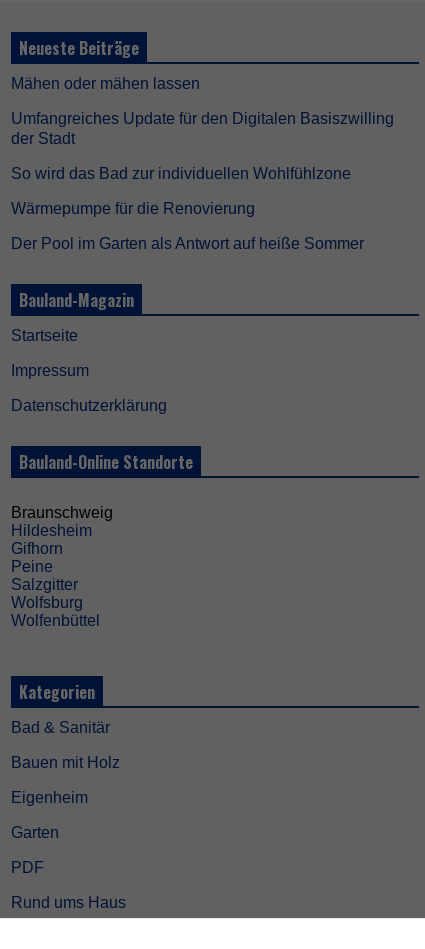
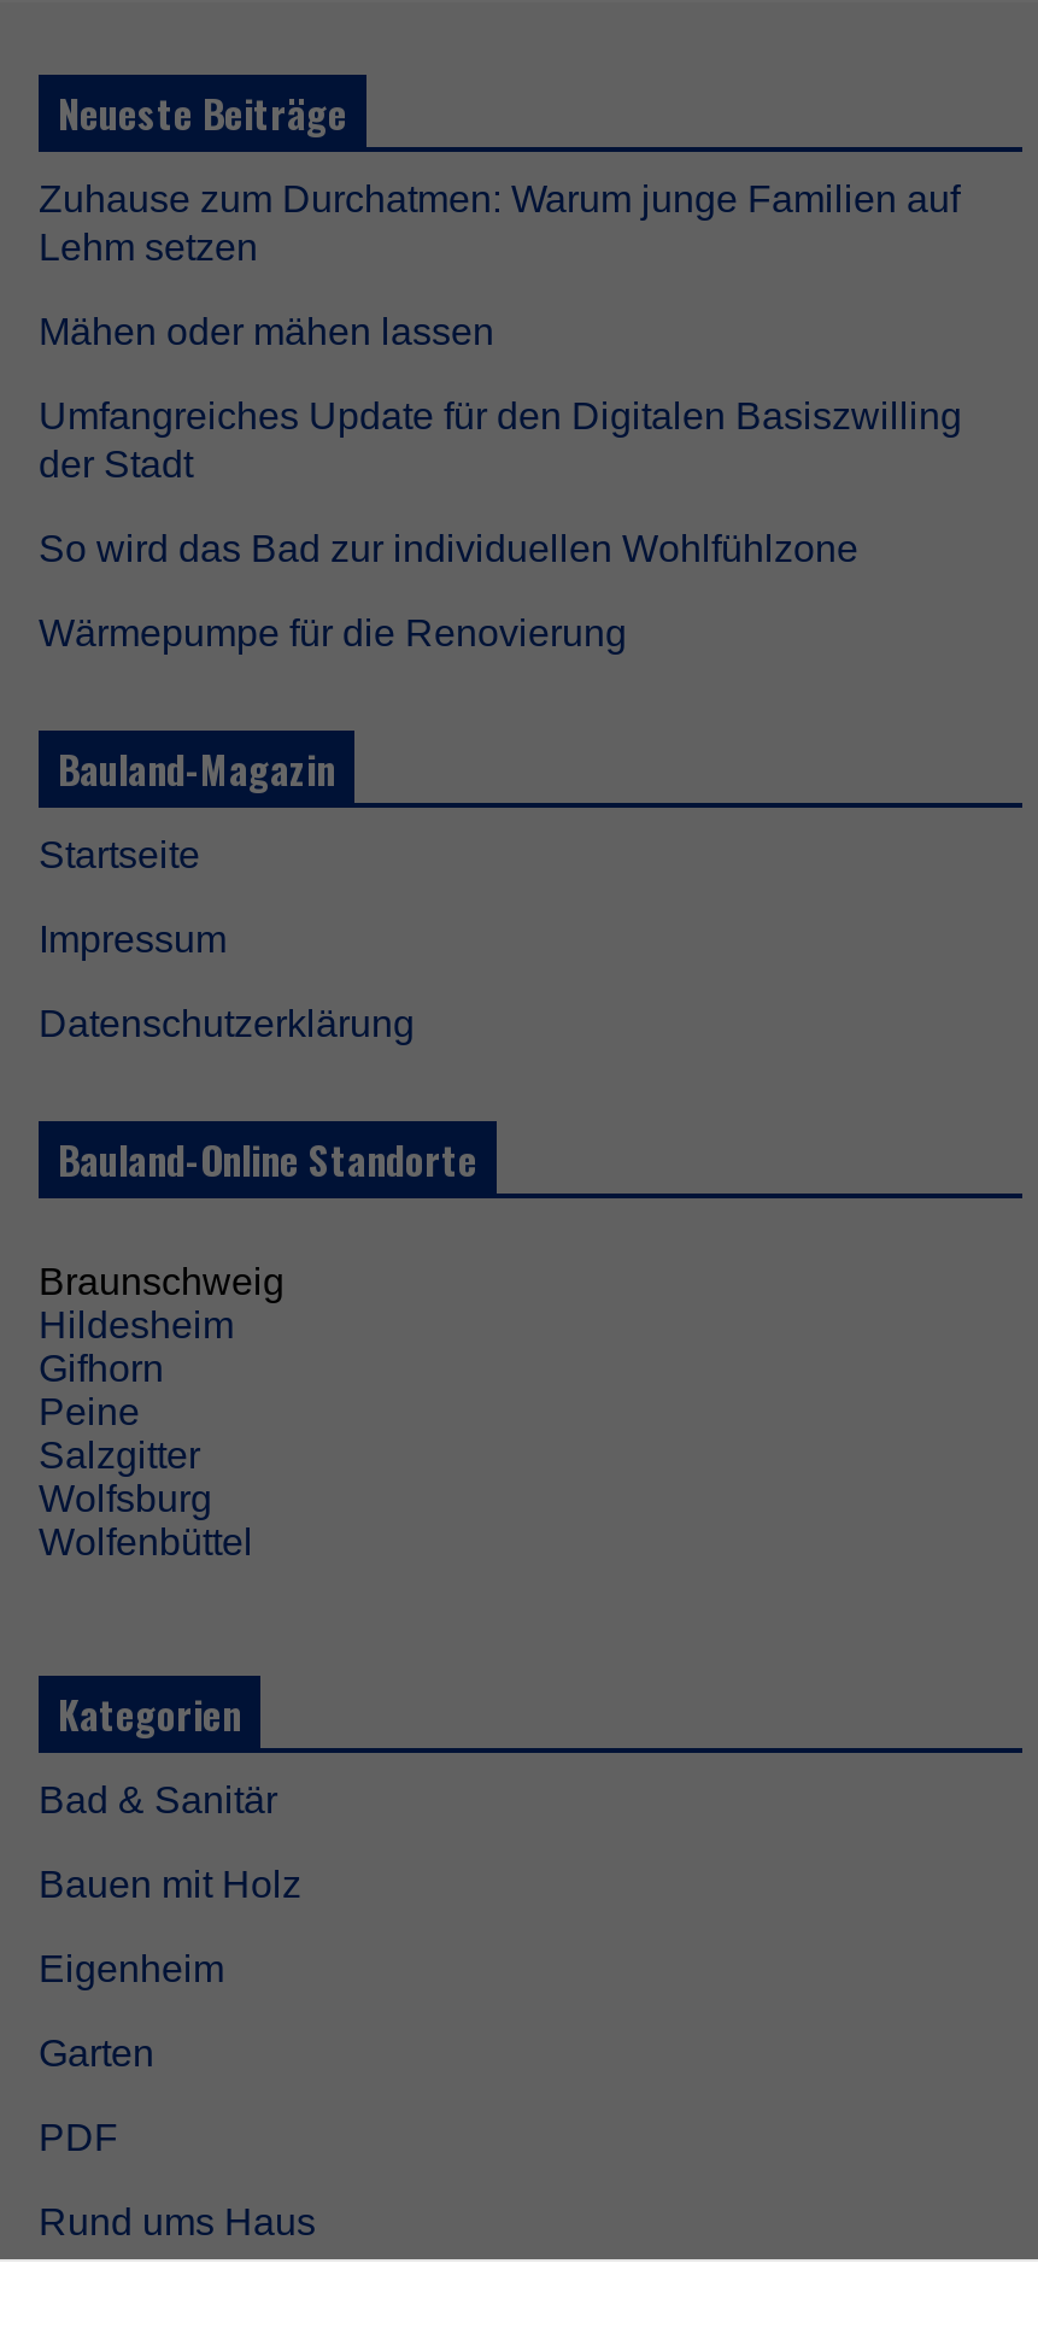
none -> [39,177,960,266] Zuhause zum Durchatmen: Warum junge Familien auf | Lehm setzen
moved [11,74,394,216] -> [39,310,962,652]: Mähen oder mähen lassen | Umfangreiches Update für den Digitalen Basiszwilling | der Stadt | So wird das Bad zur individuellen Wohlfühlzone | Wärmepumpe für die Renovierung
[11,234,364,251] Der Pool im Garten als Antwort auf heiße Sommer -> none

